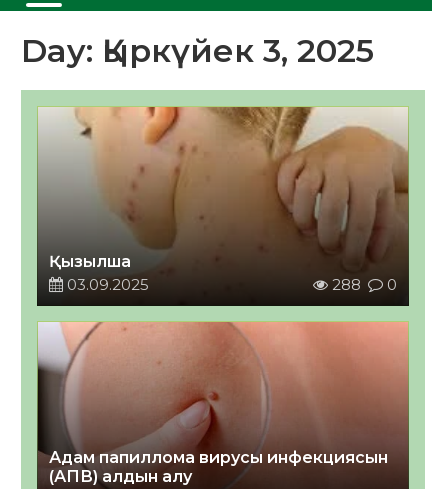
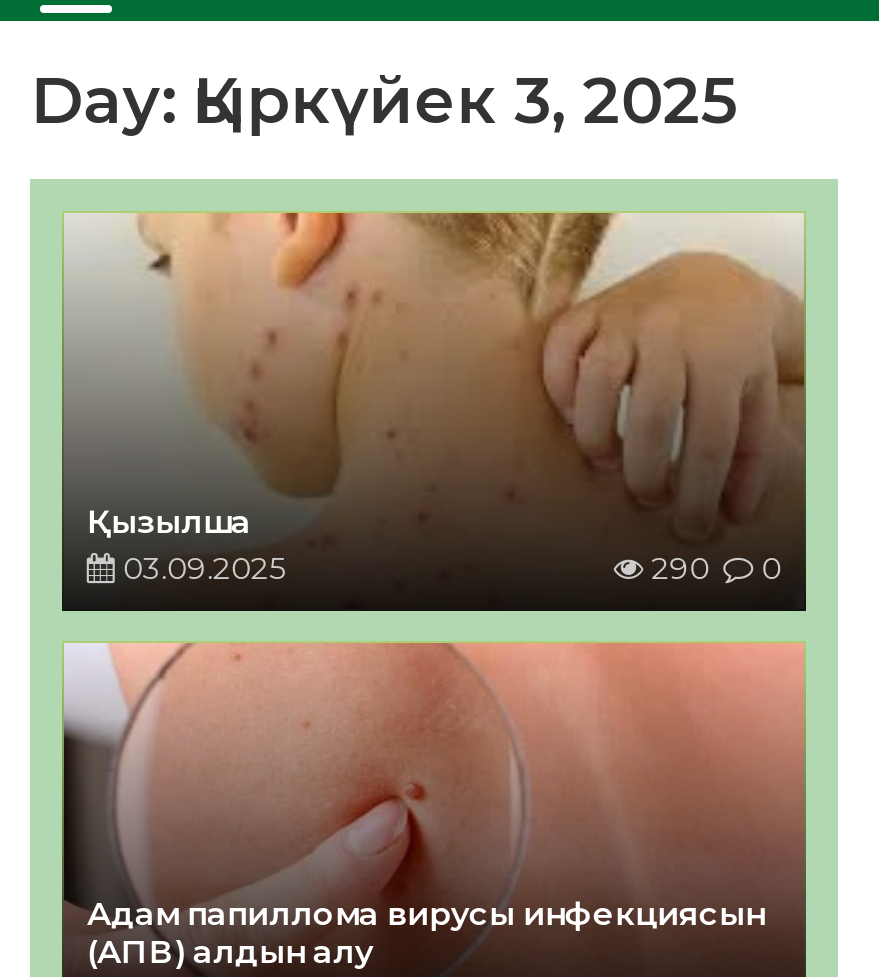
[328,275,397,294] 288 0 -> [643,550,781,588] 290 0

